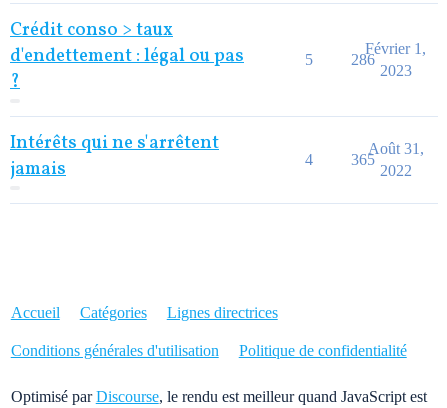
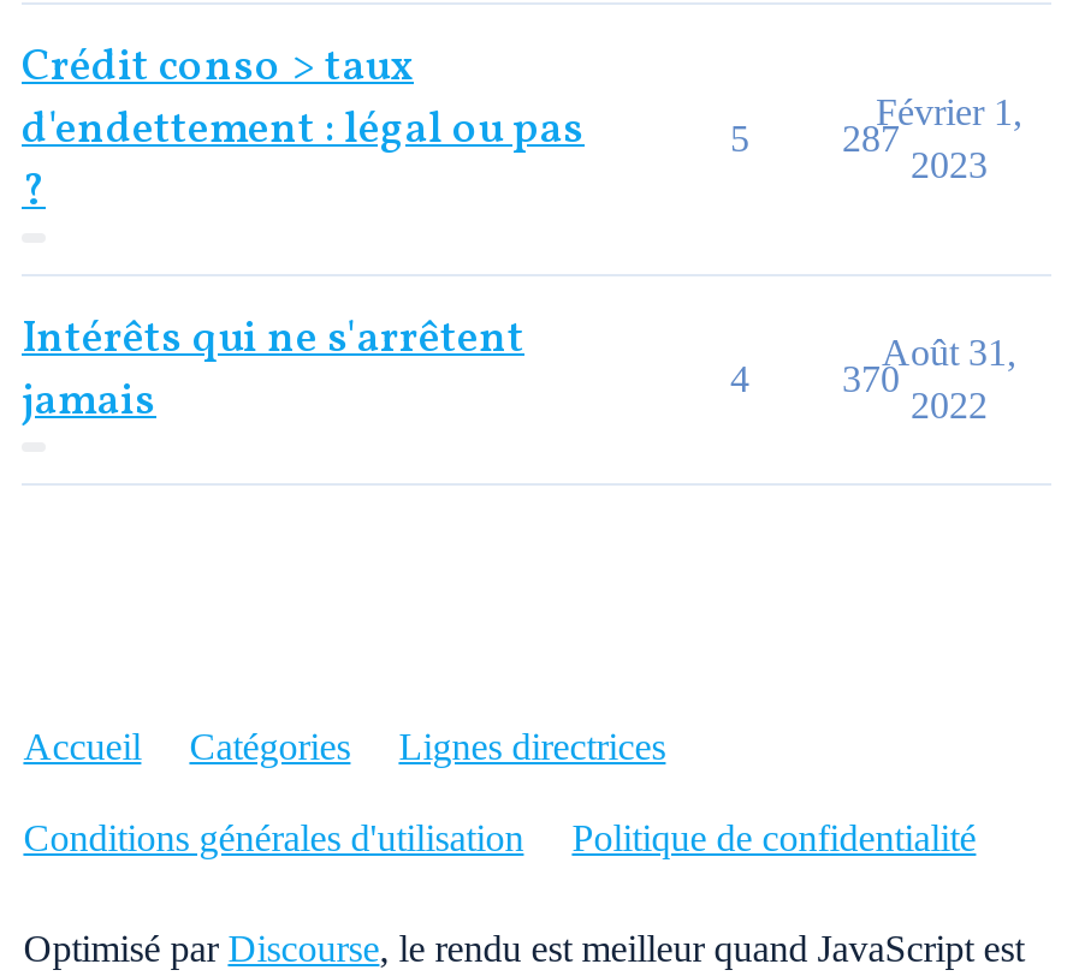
[351,51,375,68] 286 -> [842,118,900,159] 287
[351,151,375,168] 365 -> [842,358,900,399] 370

